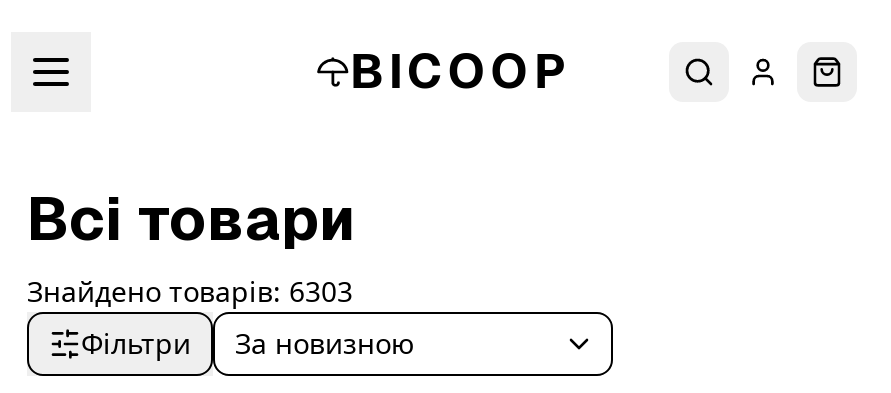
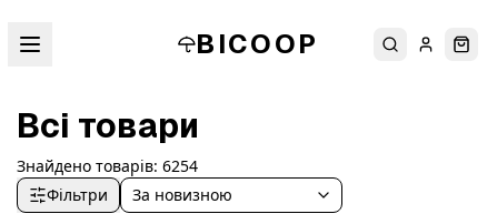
[27,272,353,310] Знайдено товарів: 6303 -> [17,155,198,176] Знайдено товарів: 6254

